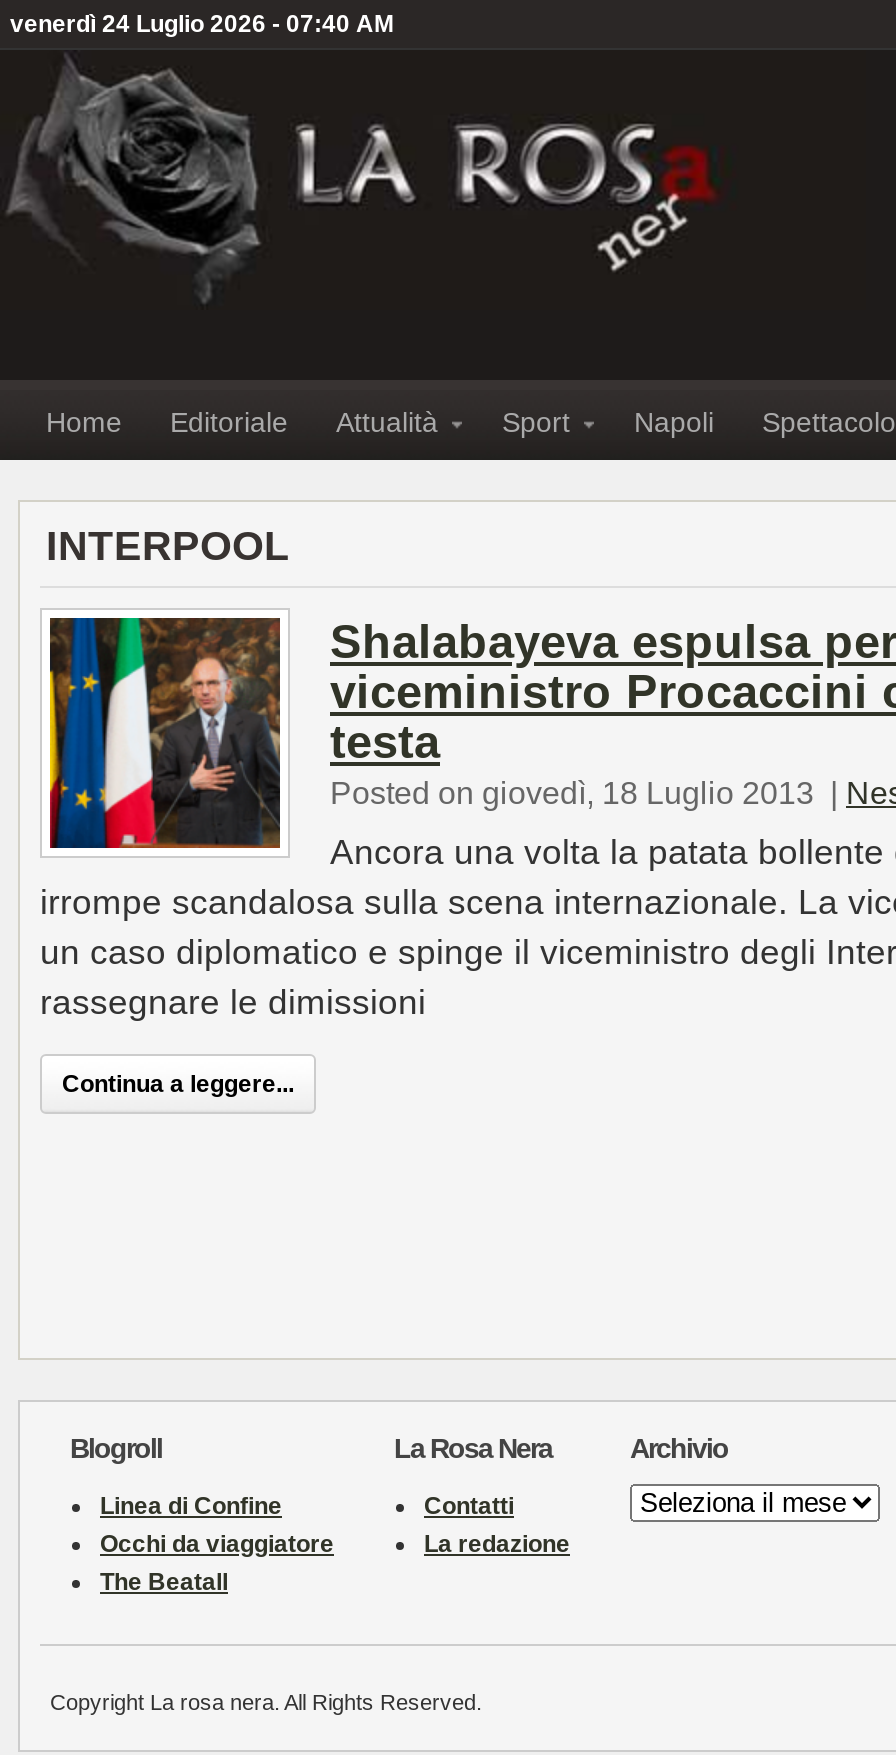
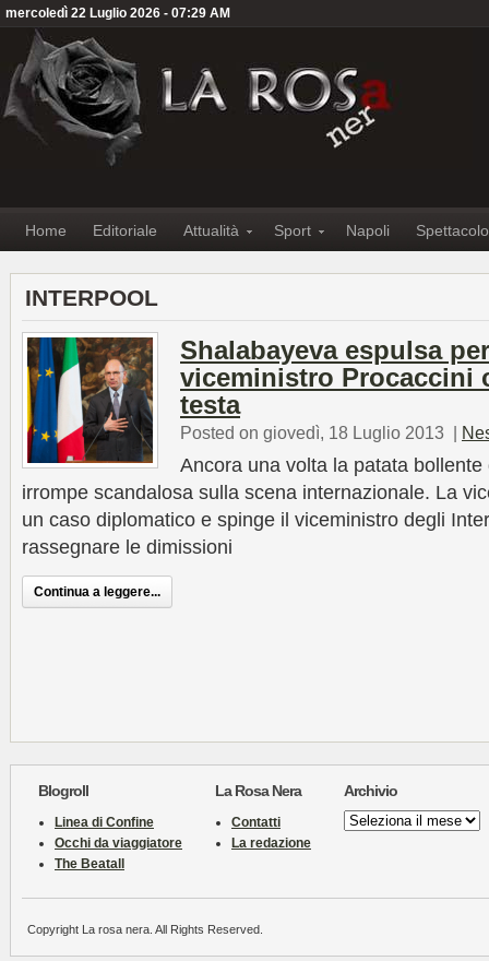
[10,10,394,38] venerdì 24 Luglio 2026 - 07:40 AM -> [5,5,230,21] mercoledì 22 Luglio 2026 - 07:29 AM

